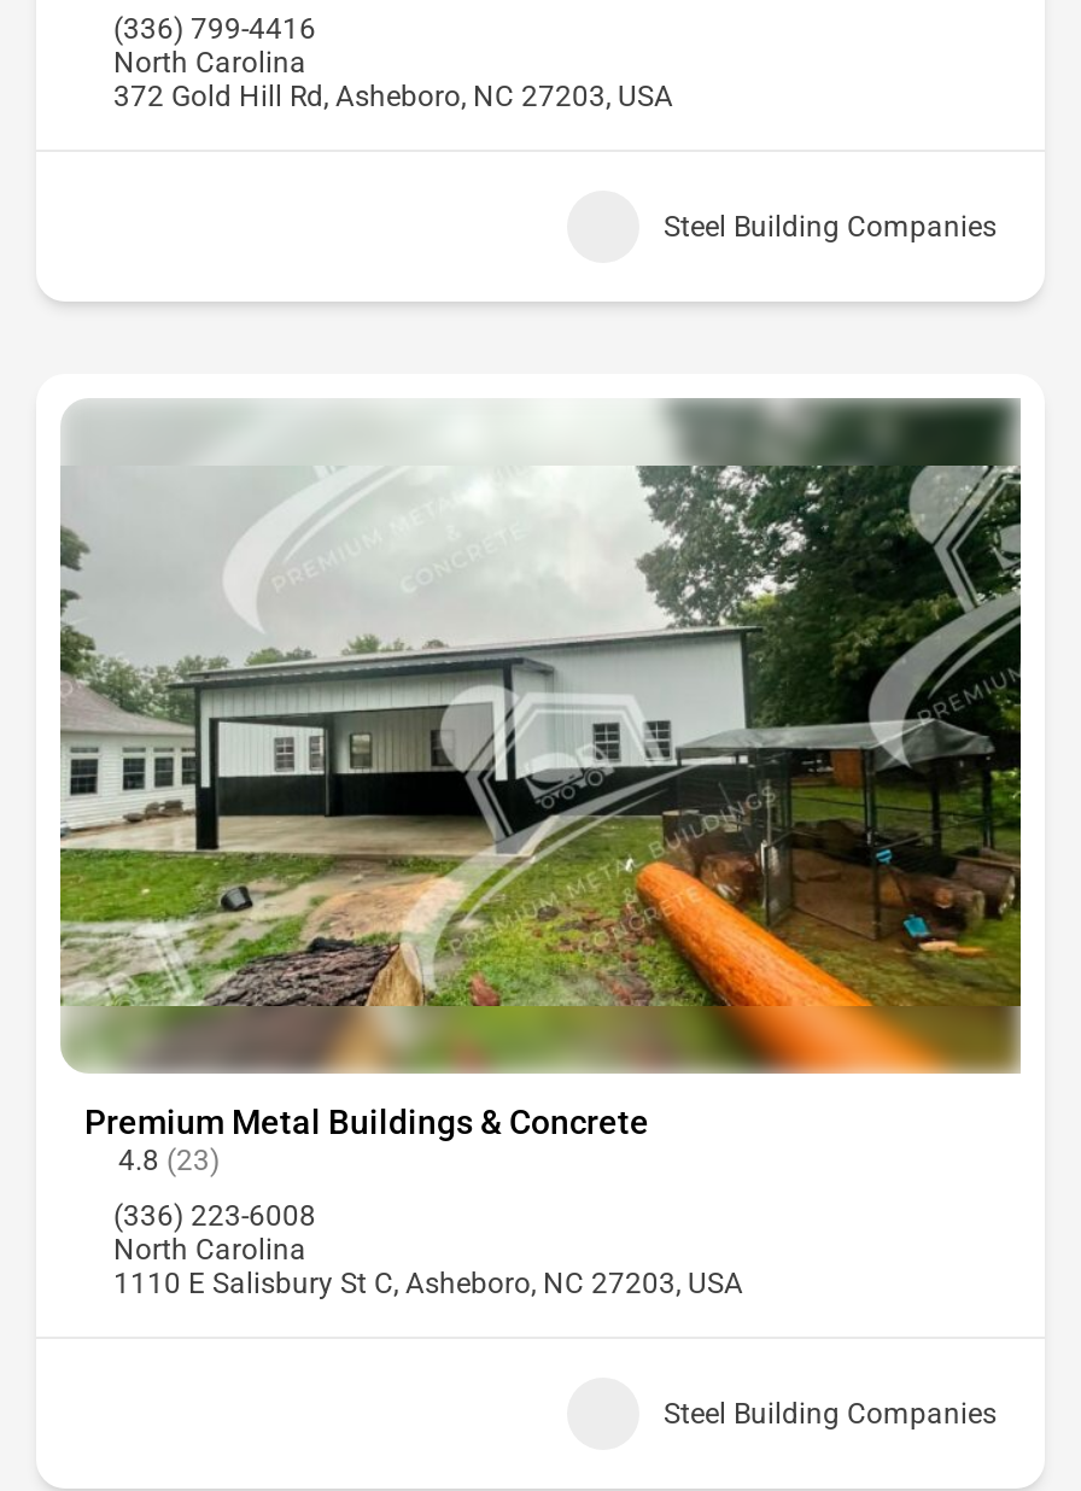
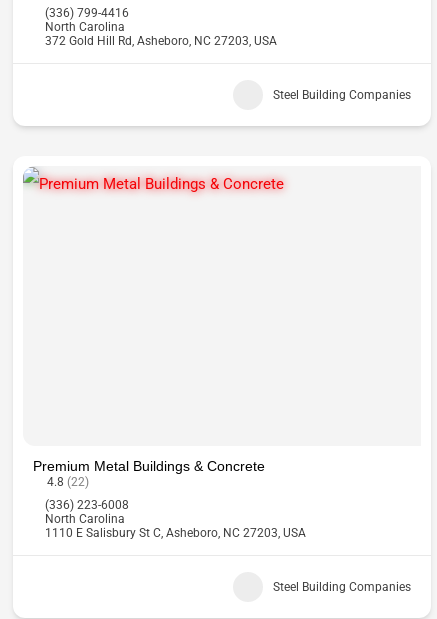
[58,396,1023,1076] [image] -> none
[118,1144,220,1177] 4.8 (23) -> [47,475,89,489] 4.8 (22)

